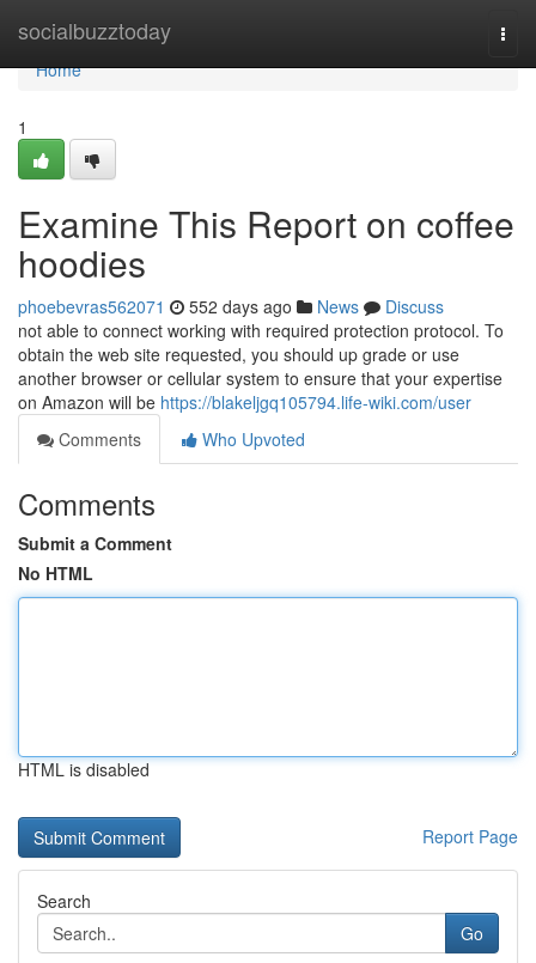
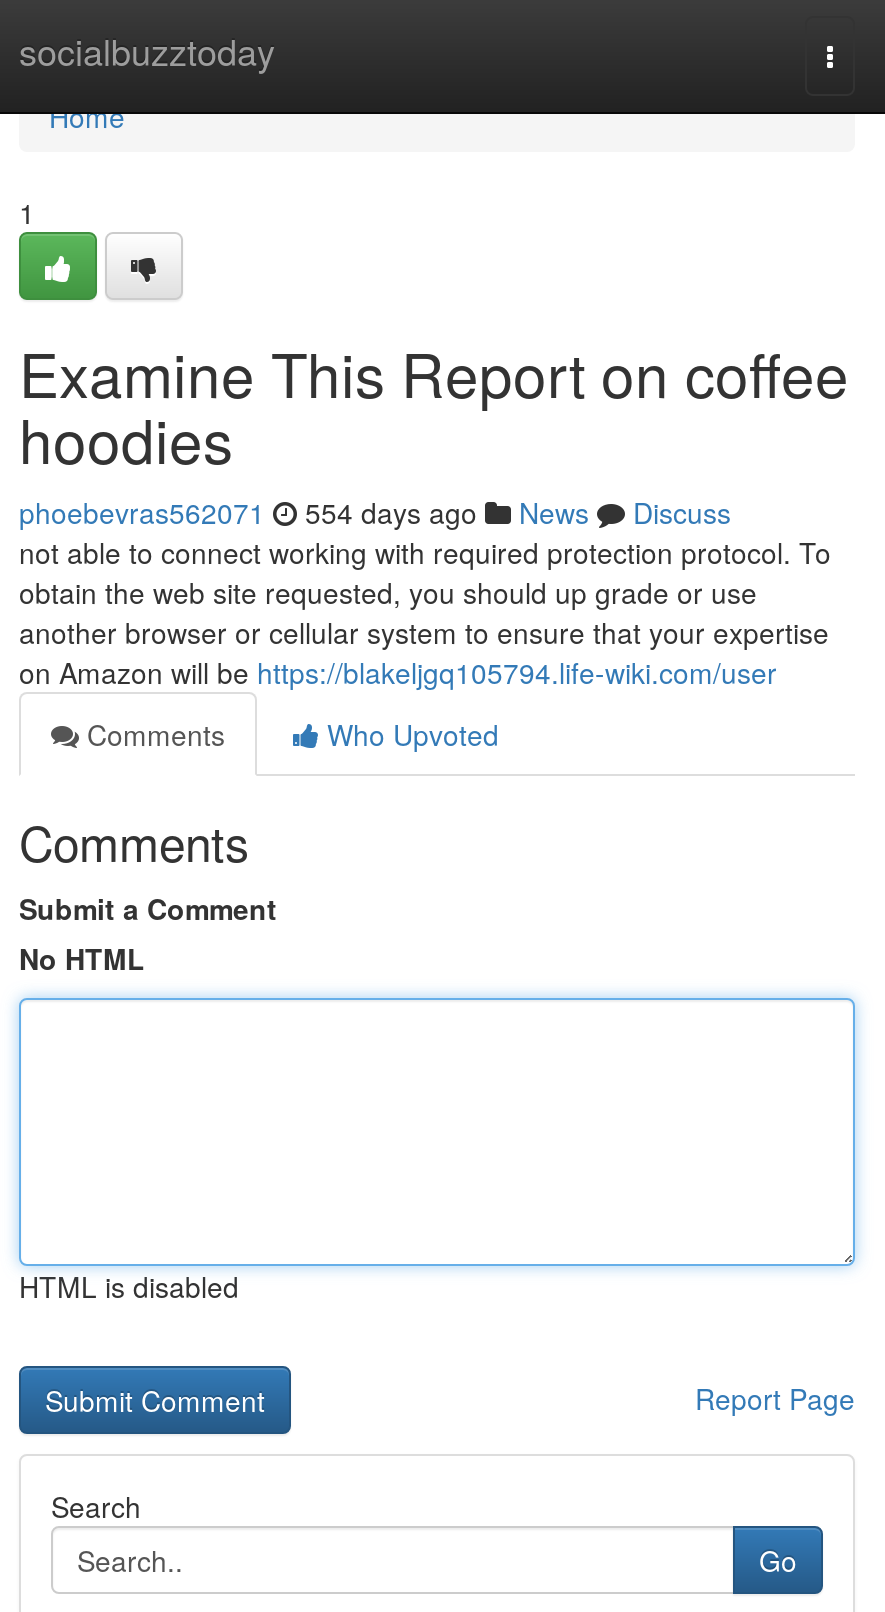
[18,294,444,318] phoebevras562071 552 days ago News Discuss -> [19,492,731,532] phoebevras562071 554 days ago News Discuss

